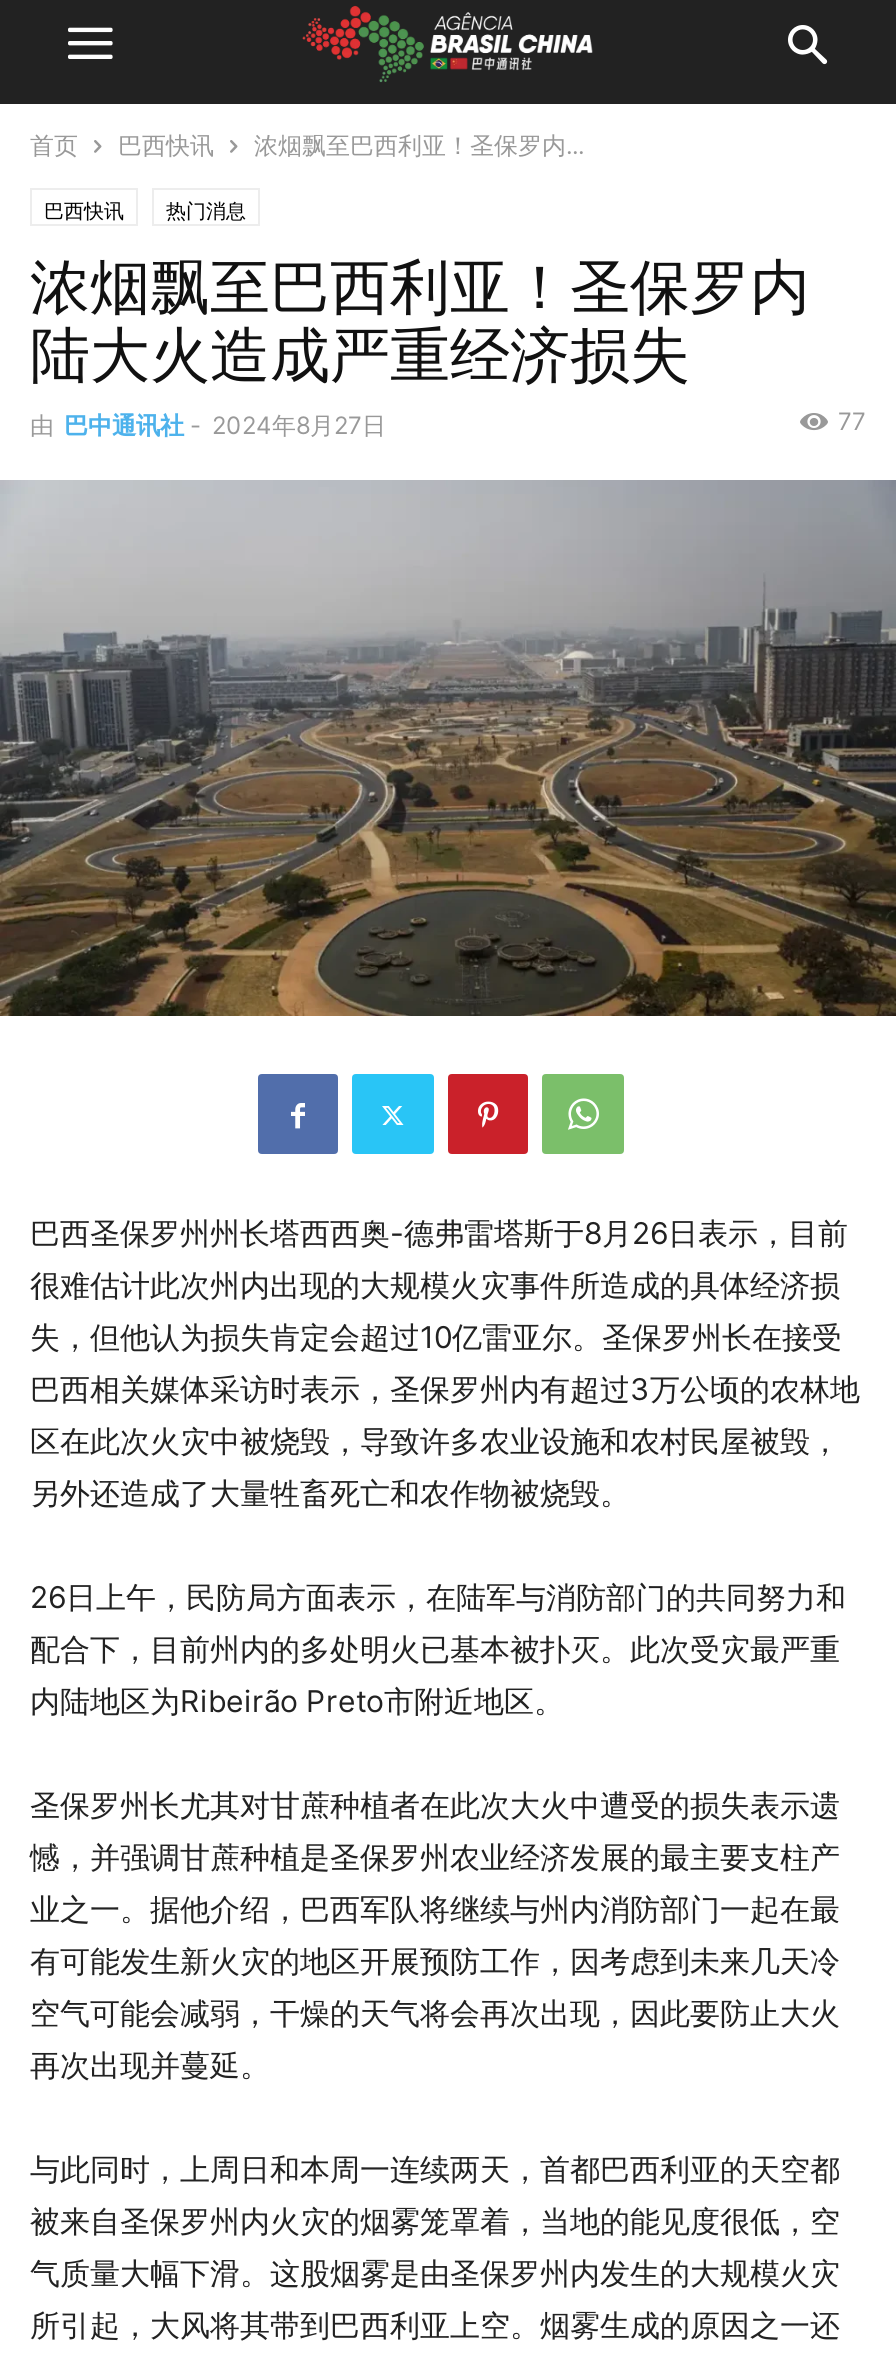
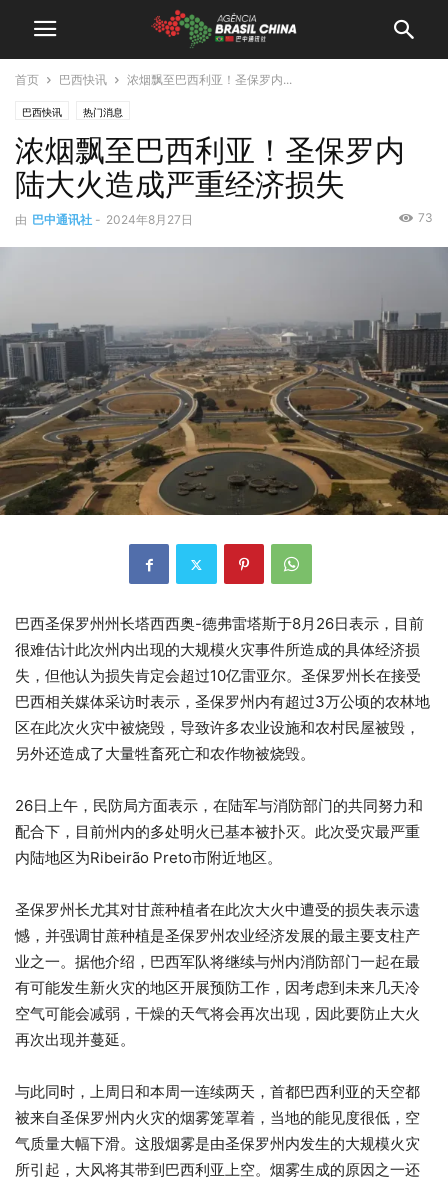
[838,406,866,436] 77 -> [418,210,433,225] 73

